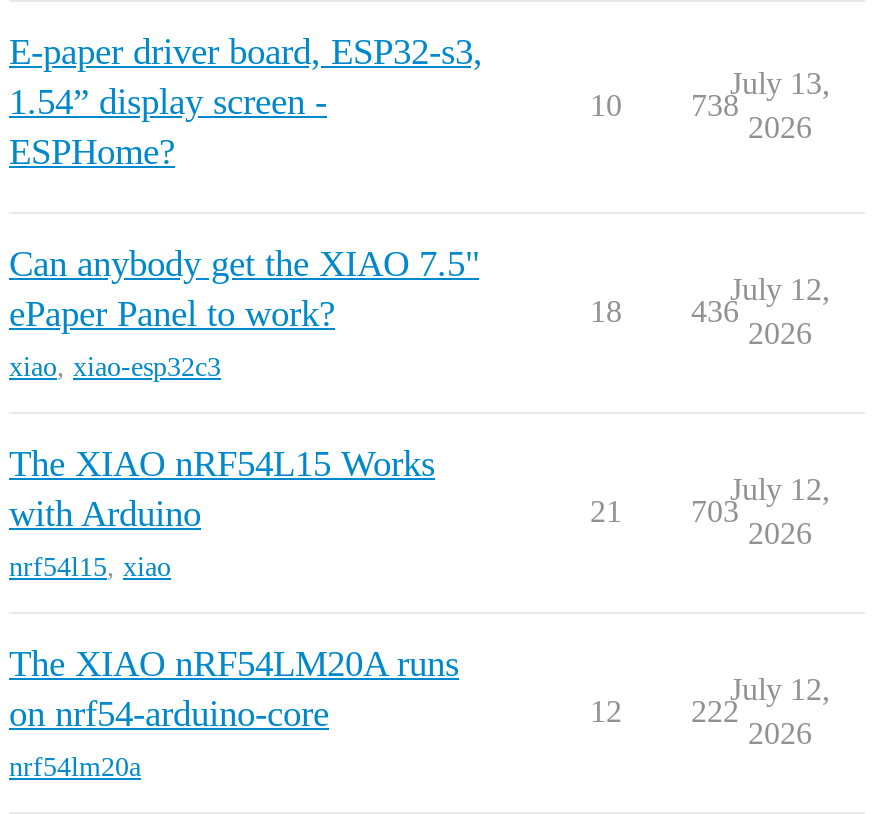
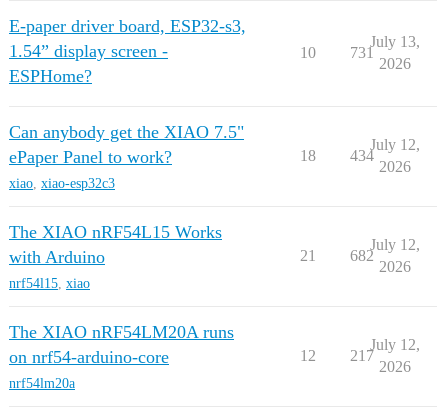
[691,88,739,122] 738 -> [350,44,374,61] 731
[691,294,739,328] 436 -> [350,147,374,164] 434
[691,494,739,528] 703 -> [350,247,374,264] 682
[691,694,739,728] 222 -> [350,347,374,364] 217

